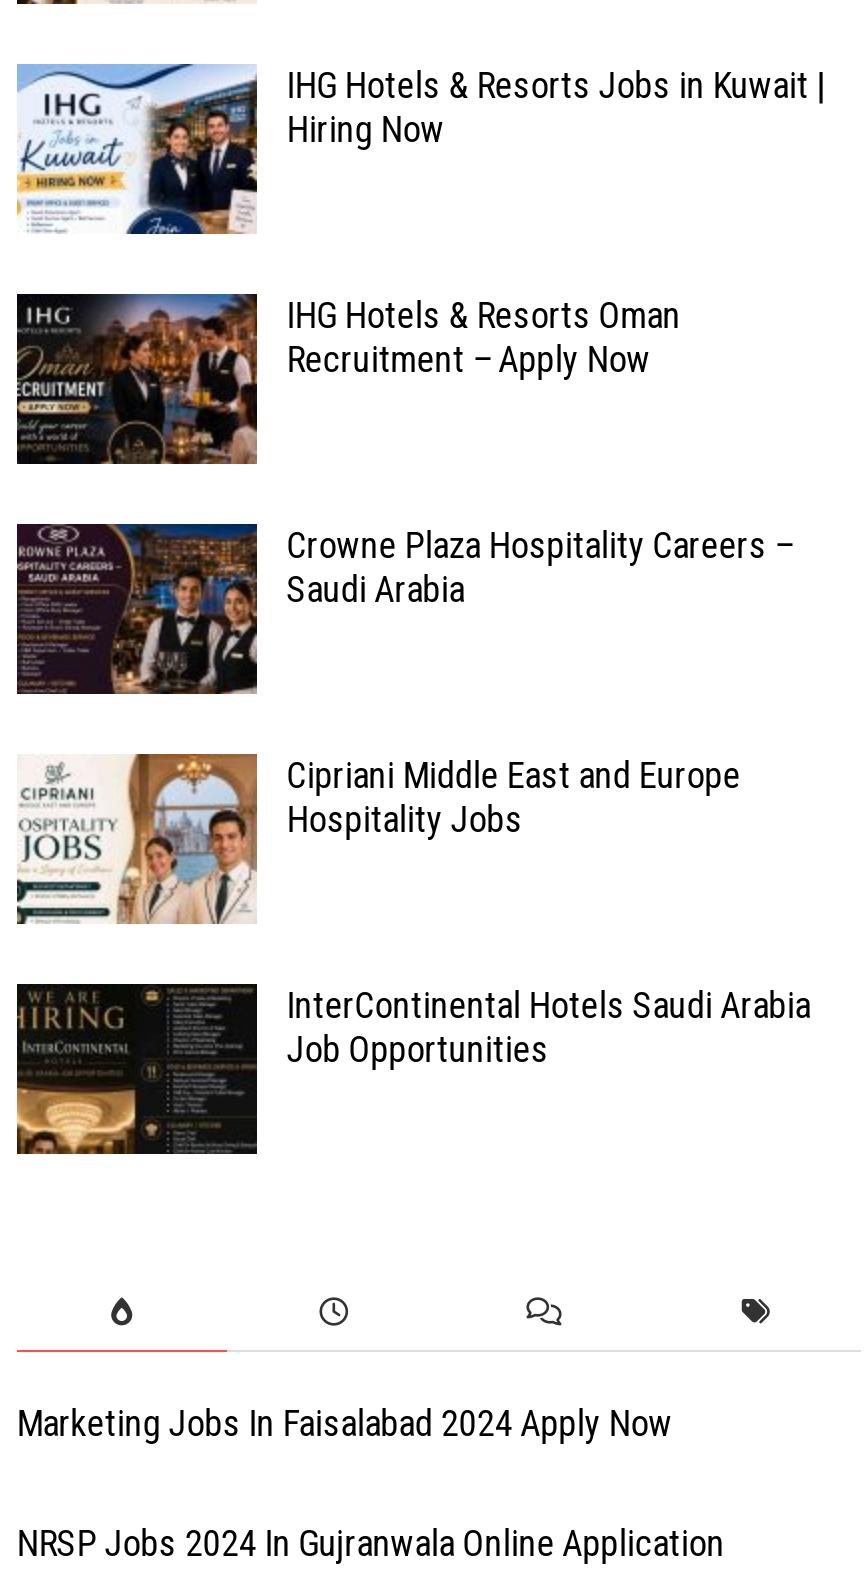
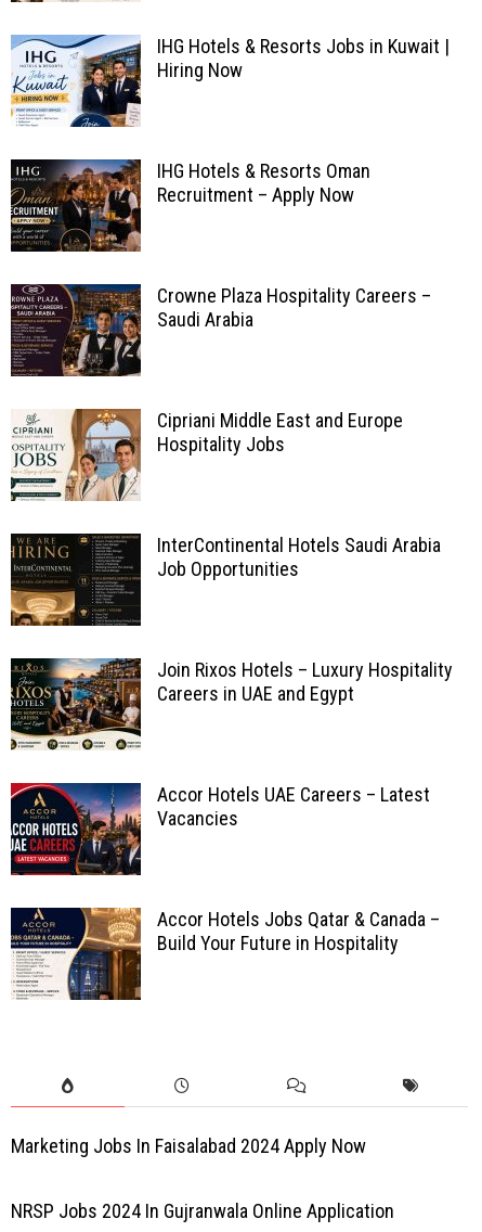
none -> [10,657,453,750] [image] | Join Rixos Hotels – Luxury Hospitality | Careers in UAE and Egypt
none -> [10,782,430,876] [image] | Accor Hotels UAE Careers – Latest | Vacancies
none -> [10,907,440,1001] [image] | Accor Hotels Jobs Qatar & Canada – | Build Your Future in Hospitality

